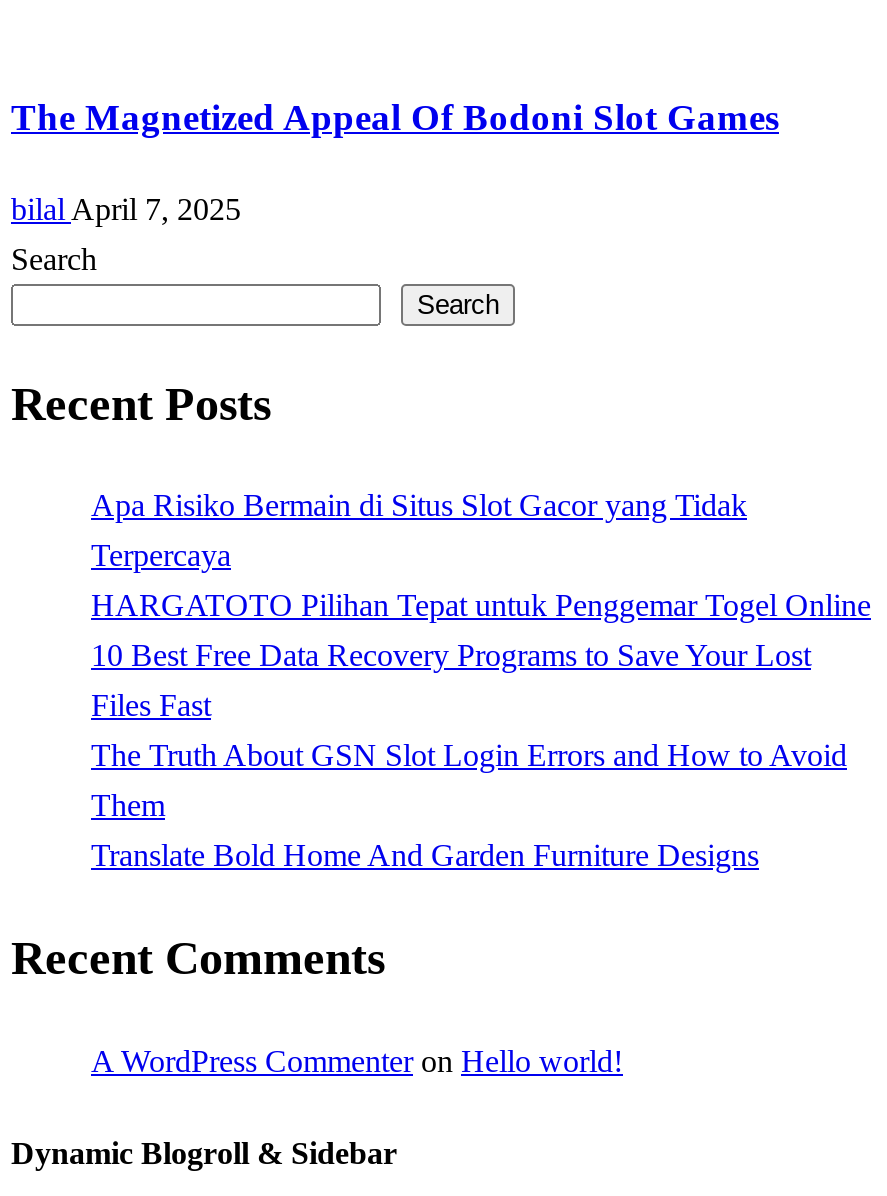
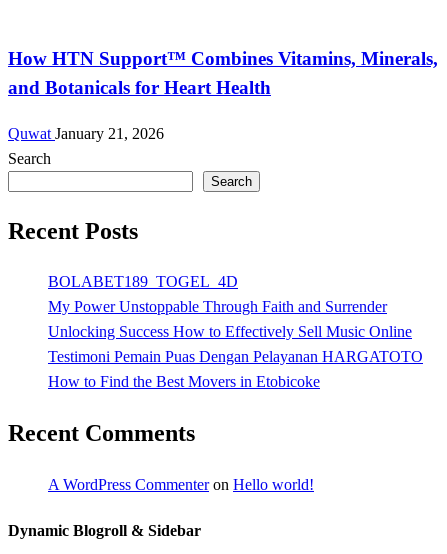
[11,96,779,138] The Magnetized Appeal Of Bodoni Slot Games -> [8,48,438,98] How HTN Support™ Combines Vitamins, Minerals, | and Botanicals for Heart Health
[11,191,241,225] bilal April 7, 2025 -> [8,125,164,142] Quwat January 21, 2026
moved [11,241,499,429] -> [8,150,252,243]: Search | Search | Recent Posts
[91,489,871,873] Apa Risiko Bermain di Situs Slot Gacor yang Tidak | Terpercaya | HARGATOTO Pilihan Tepat untuk Penggemar Togel Online | 10 Best Free Data Recovery Programs to Save Your Lost | Files Fast | The Truth About GSN Slot Login Errors and How to Avoid | Them | Translate Bold Home And Garden Furniture Designs -> [48,273,423,390] BOLABET189_TOGEL_4D | My Power Unstoppable Through Faith and Surrender | Unlocking Success How to Effectively Sell Music Online | Testimoni Pemain Puas Dengan Pelayanan HARGATOTO | How to Find the Best Movers in Etobicoke

